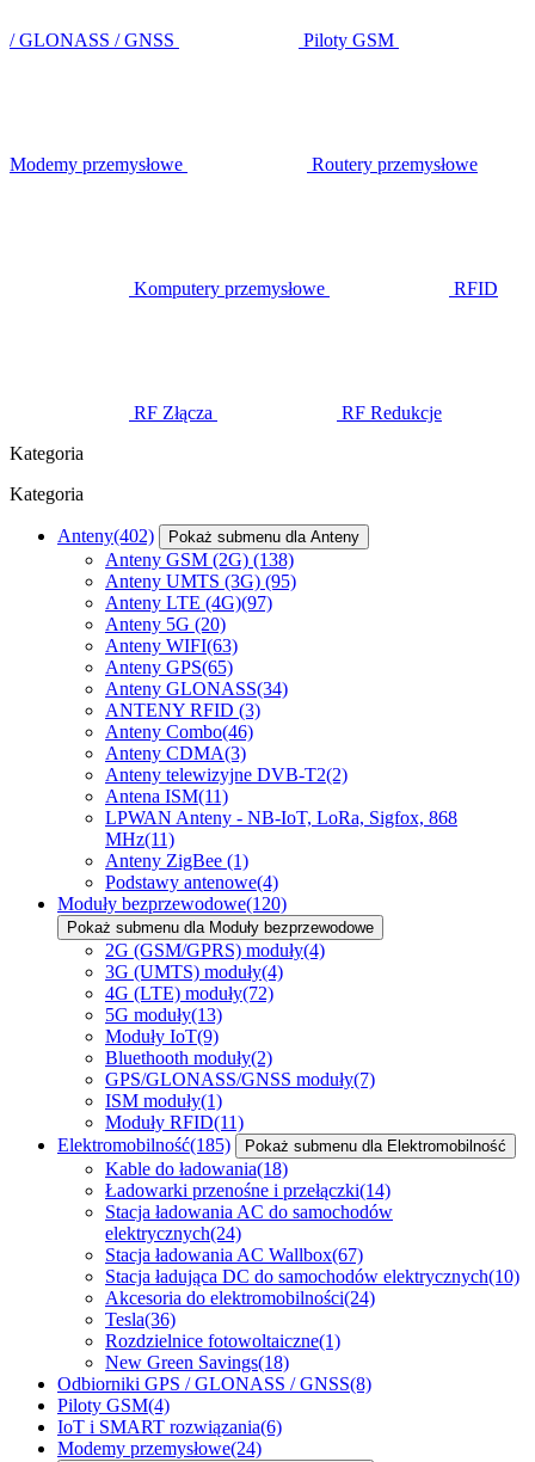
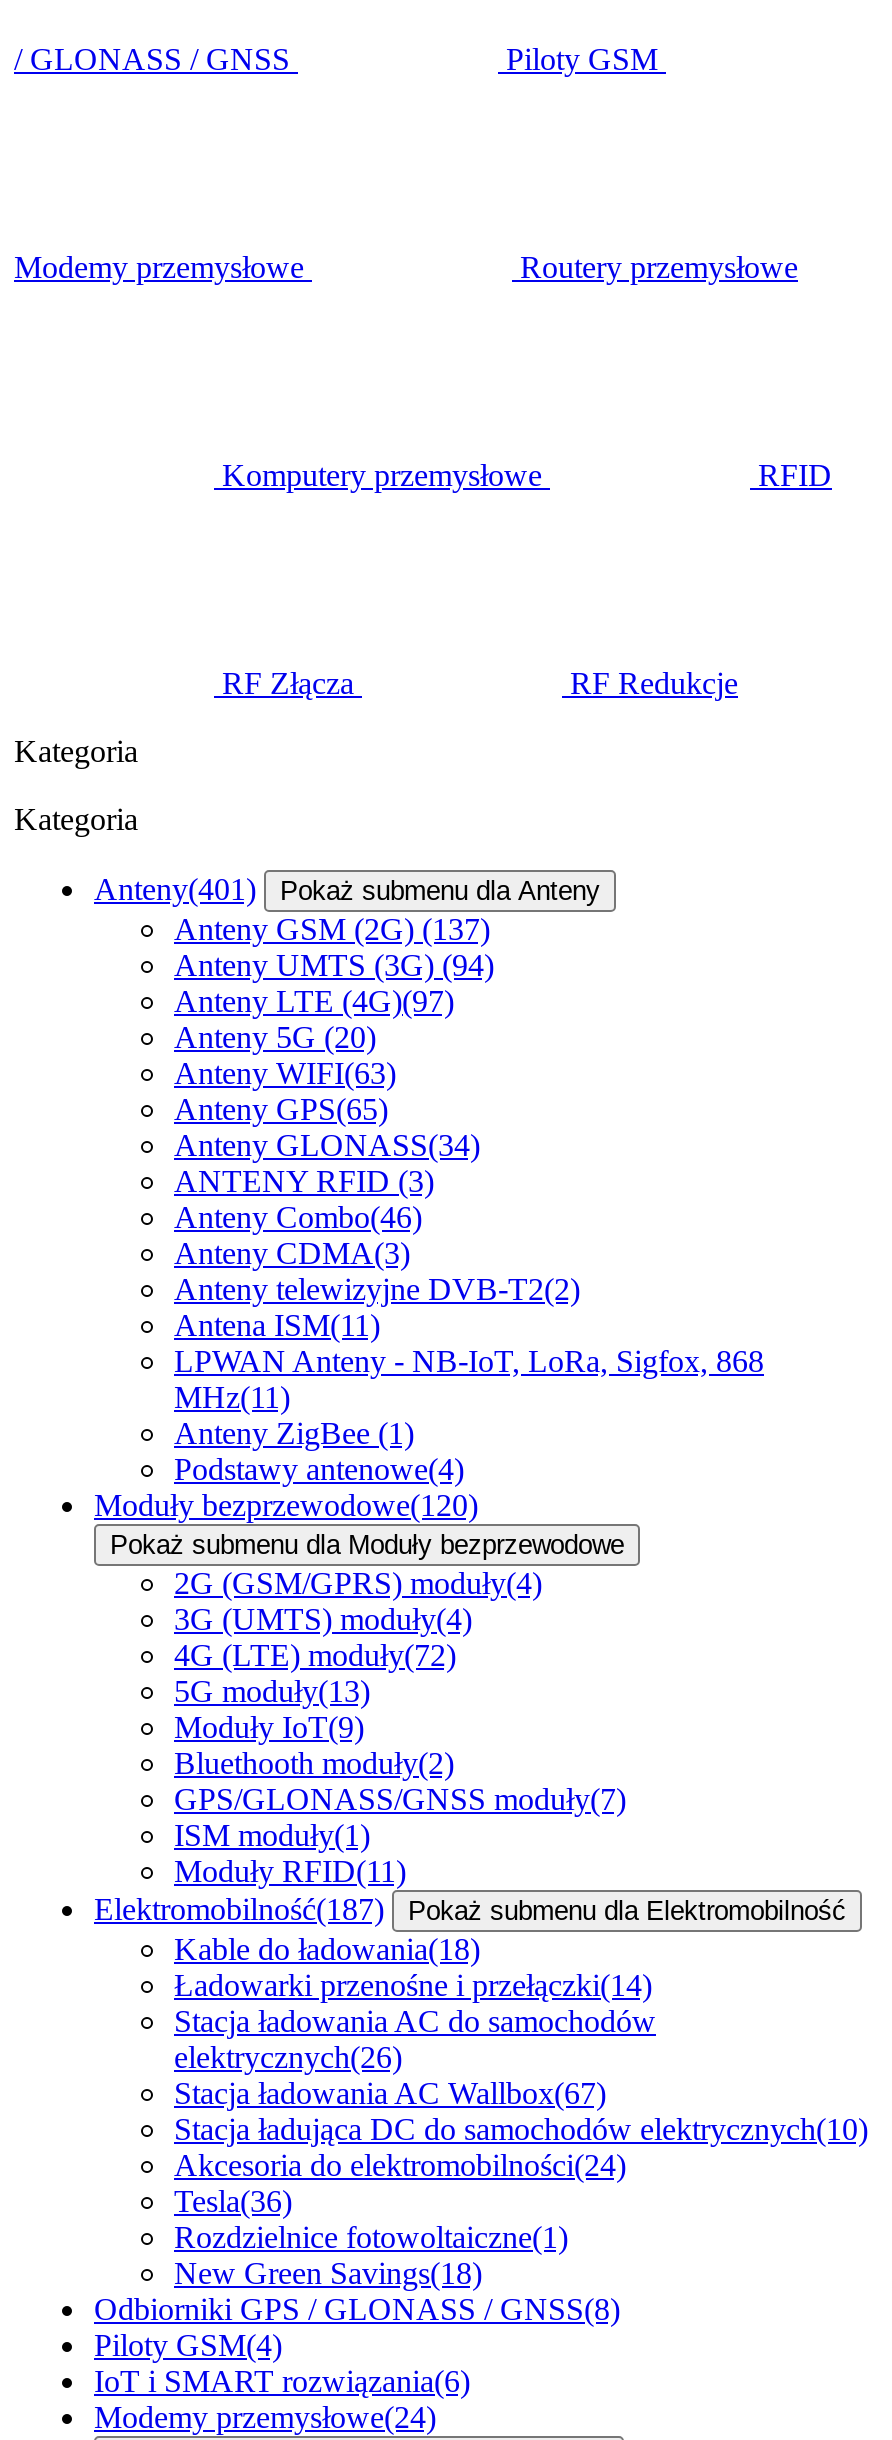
[57,526,359,546] Anteny(402) Pokaż submenu dla Anteny -> [94,872,600,906] Anteny(401) Pokaż submenu dla Anteny
[105,549,294,570] Anteny GSM (2G)(138) -> [174,912,490,946] Anteny GSM (2G)(137)
[105,571,296,591] Anteny UMTS (3G) (95) -> [174,948,494,982] Anteny UMTS (3G) (94)
[57,1135,230,1155] Elektromobilność(185) -> [94,1892,384,1926] Elektromobilność(187)
[105,1223,241,1243] elektrycznych(24) -> [174,2040,402,2074] elektrycznych(26)

